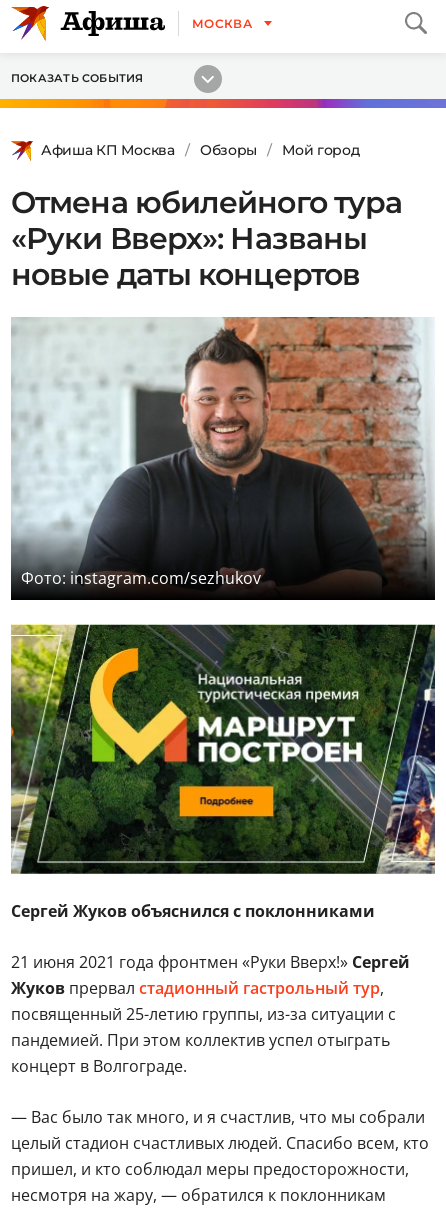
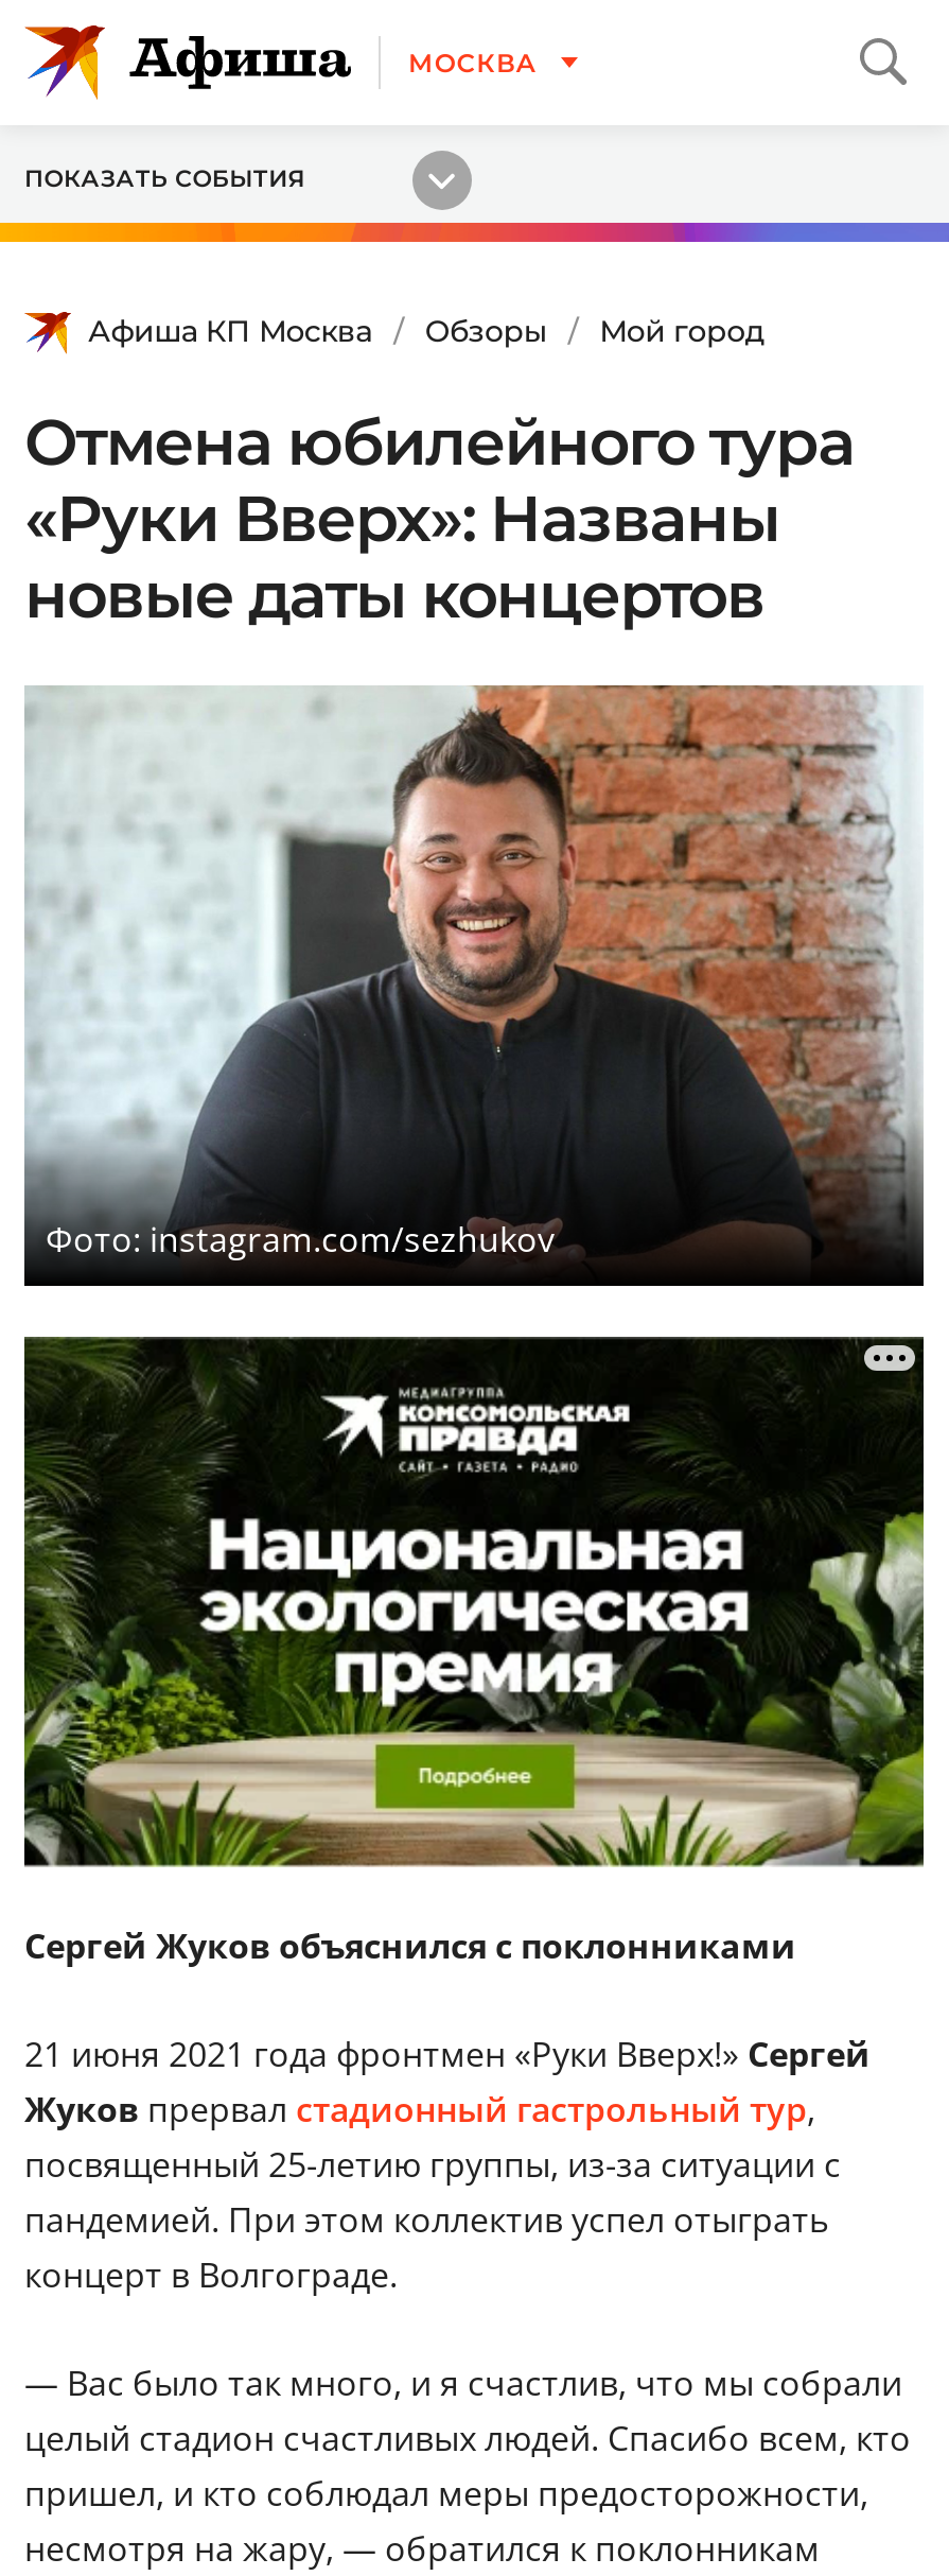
[10,624,436,875] [image] -> [22,1335,926,1867] [image]

